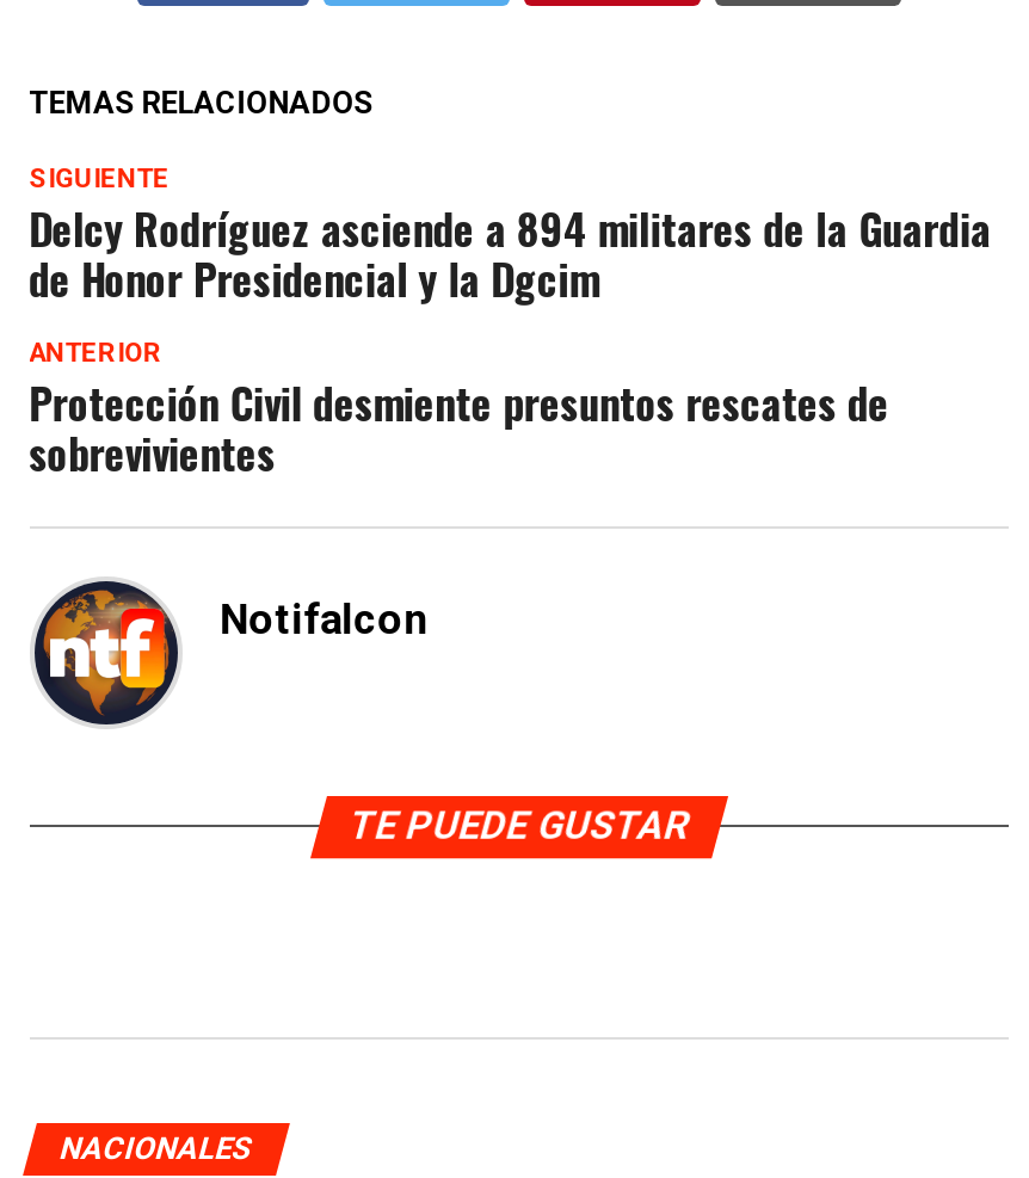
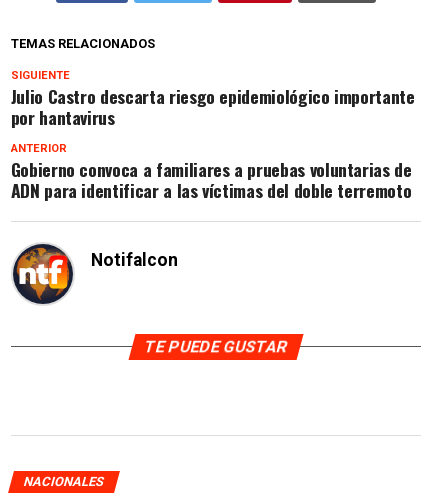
[29,197,991,309] Delcy Rodríguez asciende a 894 militares de la Guardia | de Honor Presidencial y la Dgcim -> [11,83,415,130] Julio Castro descarta riesgo epidemiológico importante | por hantavirus
[29,371,889,484] Protección Civil desmiente presuntos rescates de | sobrevivientes -> [11,156,412,203] Gobierno convoca a familiares a pruebas voluntarias de | ADN para identificar a las víctimas del doble terremoto

